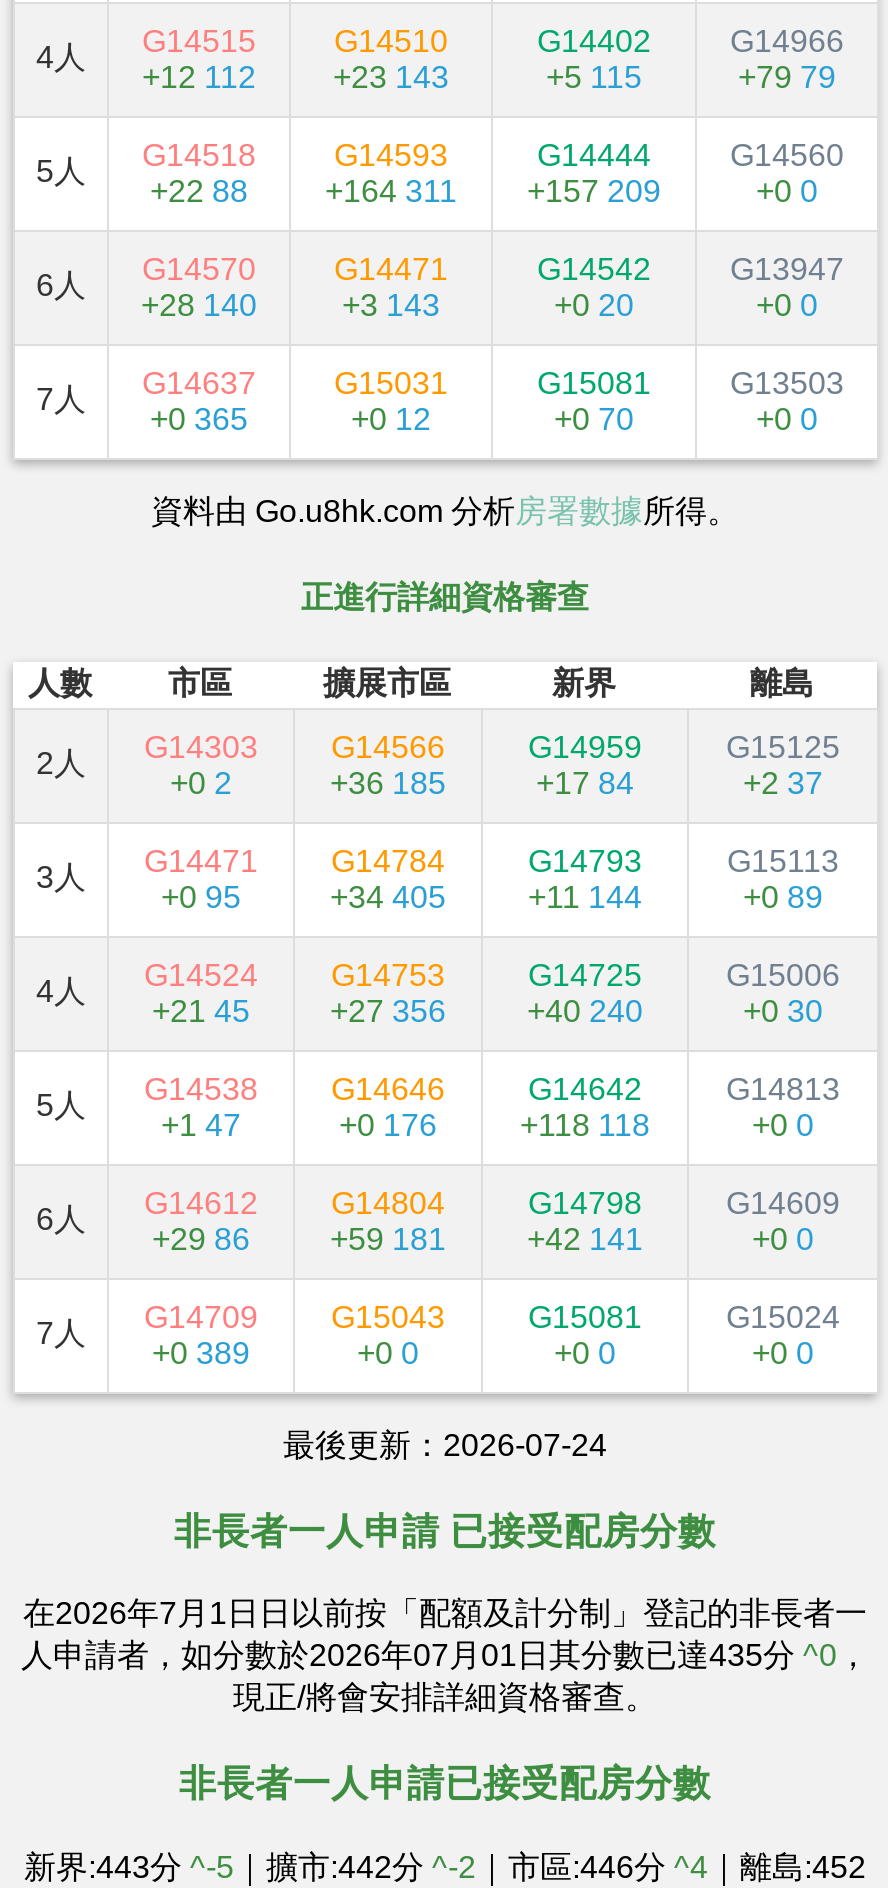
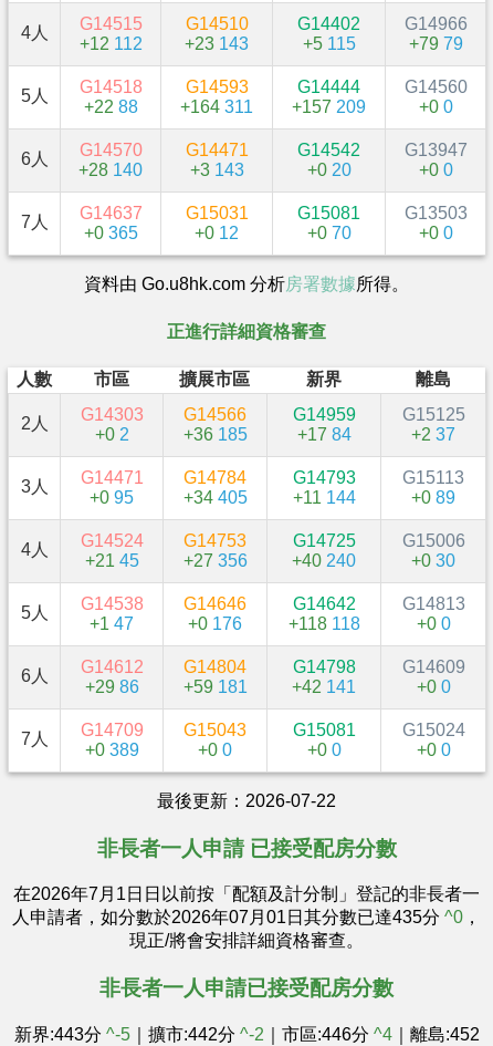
[283,1428,607,1462] 最後更新：2026-07-24 -> [157,791,336,810] 最後更新：2026-07-22

